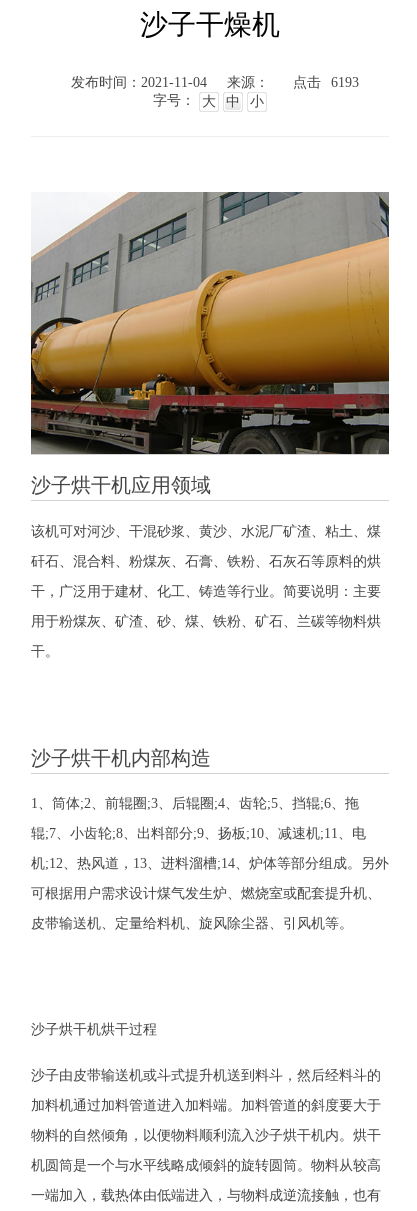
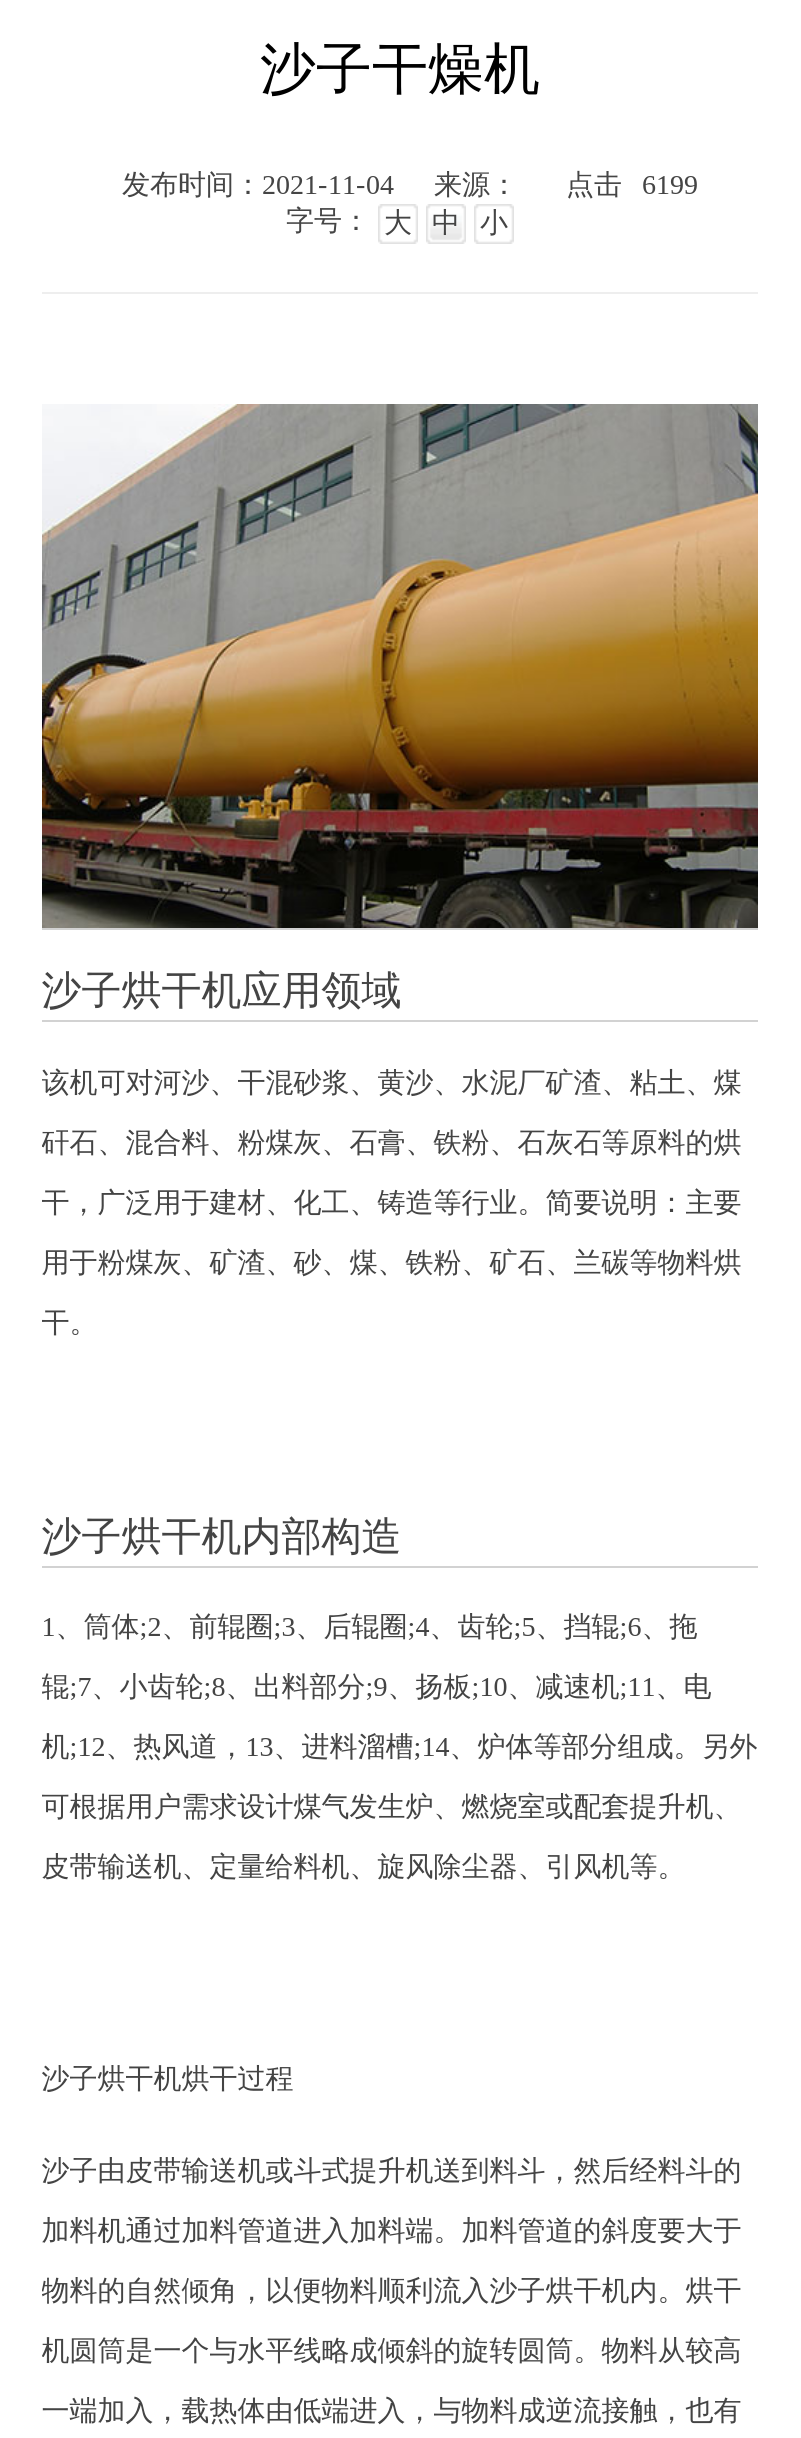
[71,75,359,90] 发布时间：2021-11-04 来源： 点击 6193 -> [122,170,698,200] 发布时间：2021-11-04 来源： 点击 6199

